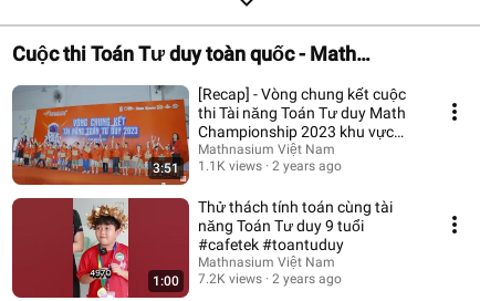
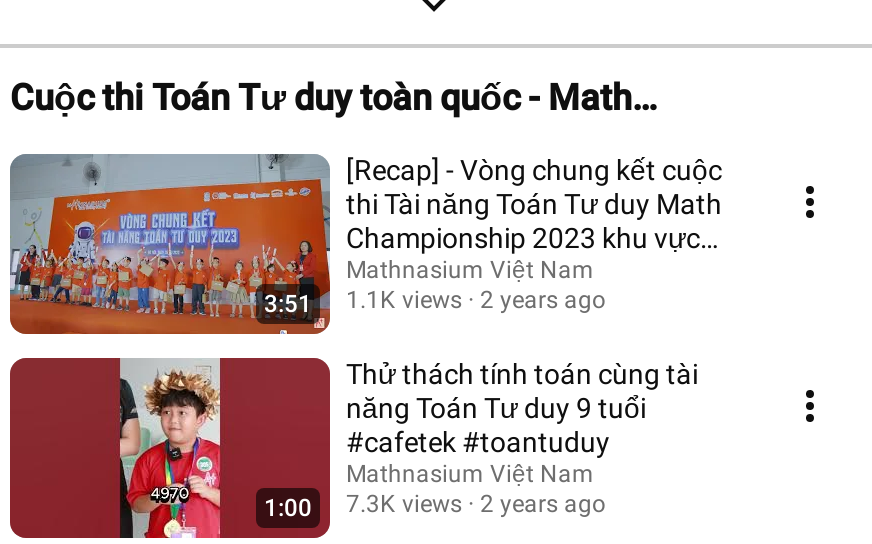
[153,271,342,289] 1:00 7.2K views 2 years ago -> [264,490,606,522] 1:00 7.3K views 2 years ago

